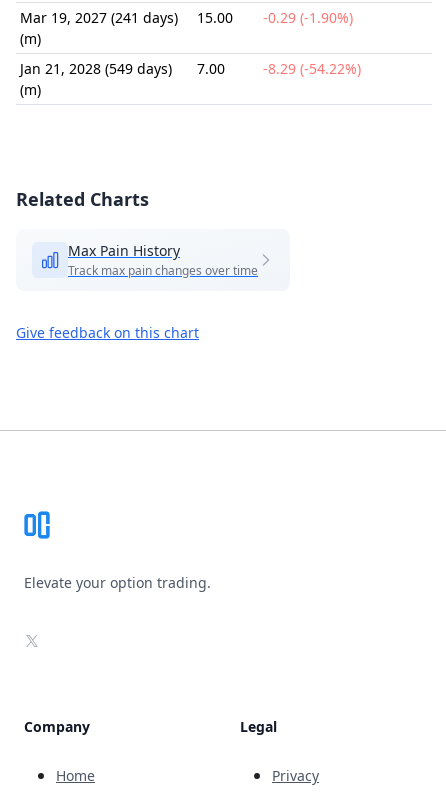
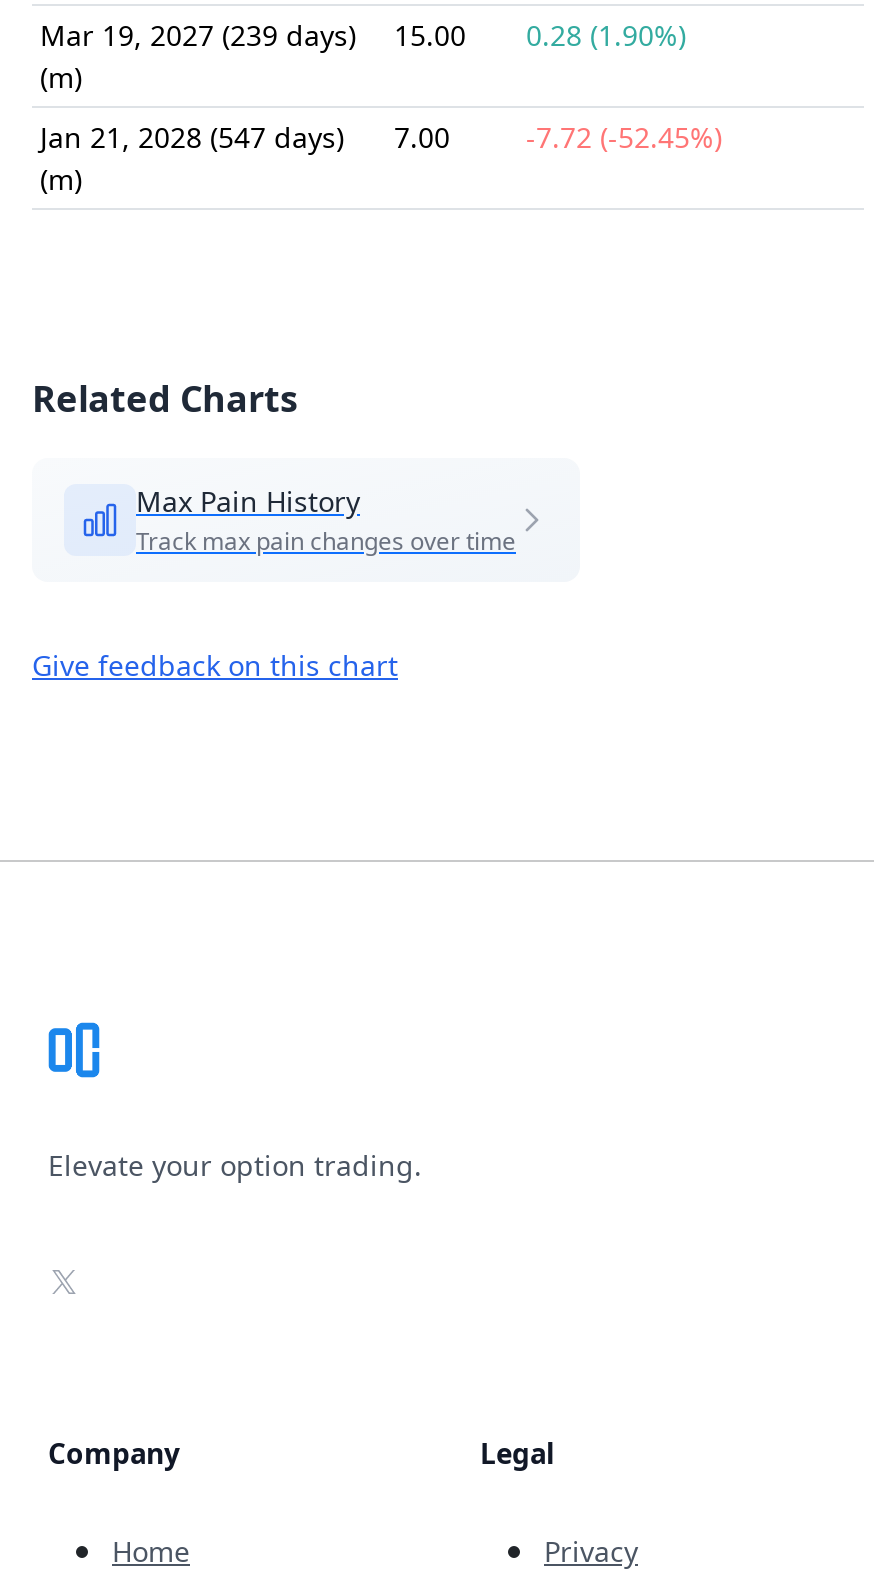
[20,8,178,27] Mar 19, 2027 (241 days) -> [40,16,356,54] Mar 19, 2027 (239 days)
[263,8,353,27] -0.29 (-1.90%) -> [526,16,686,54] 0.28 (1.90%)
[20,59,172,78] Jan 21, 2028 (549 days) -> [40,118,344,156] Jan 21, 2028 (547 days)
[263,59,361,78] -8.29 (-54.22%) -> [526,118,722,156] -7.72 (-52.45%)

